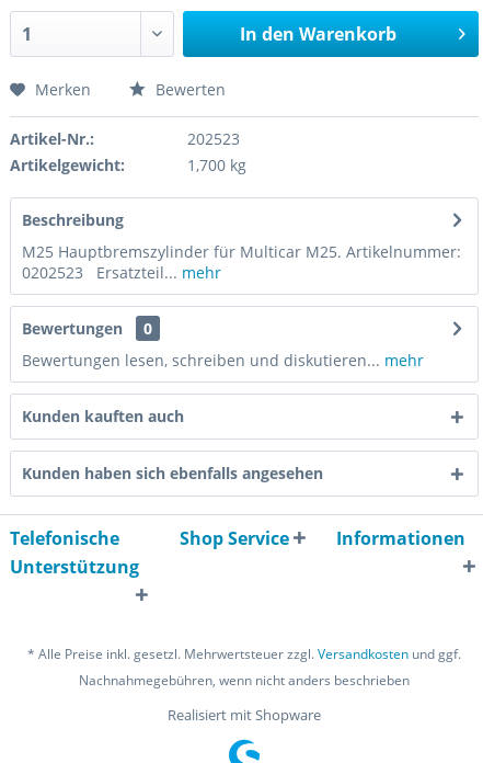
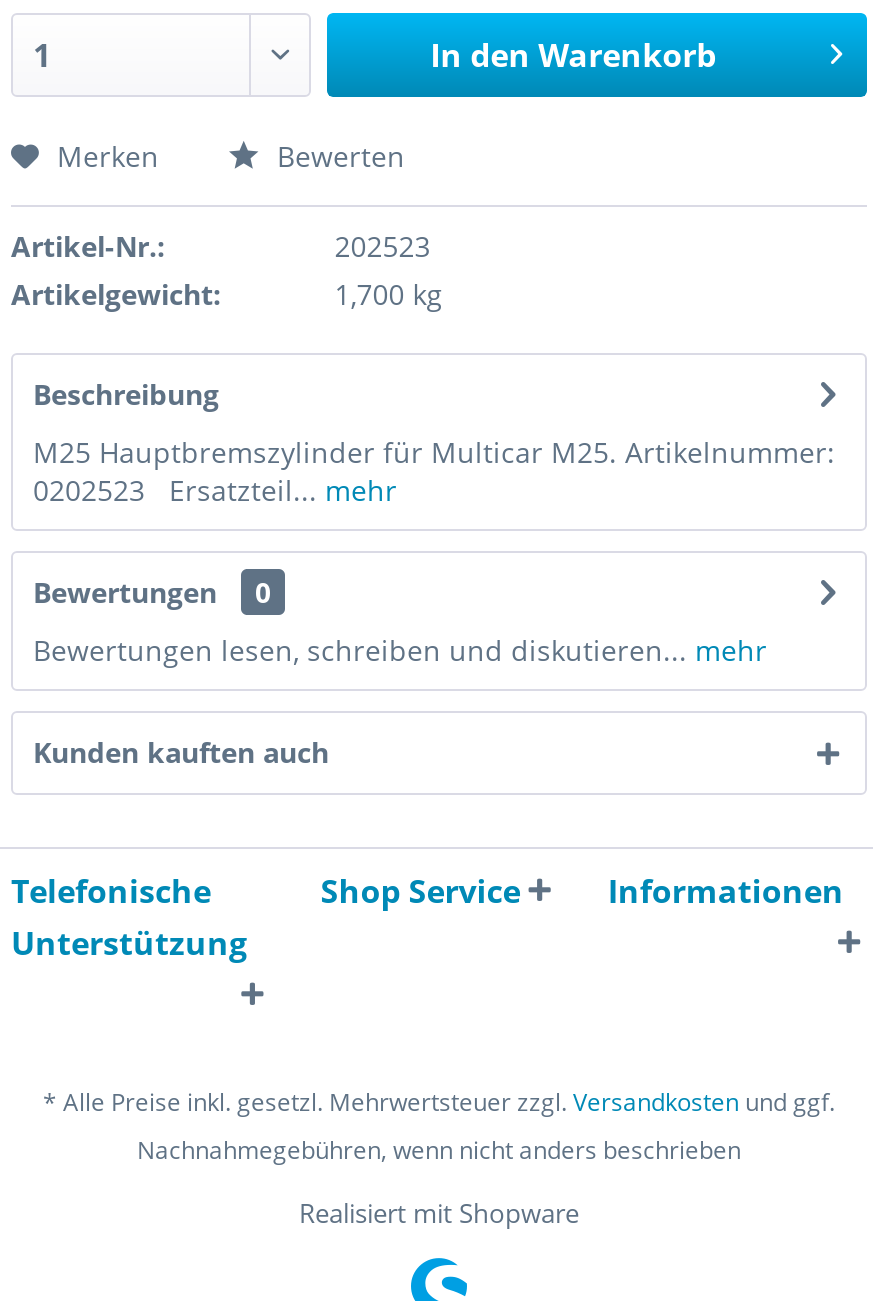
[22,463,323,483] Kunden haben sich ebenfalls angesehen -> none

